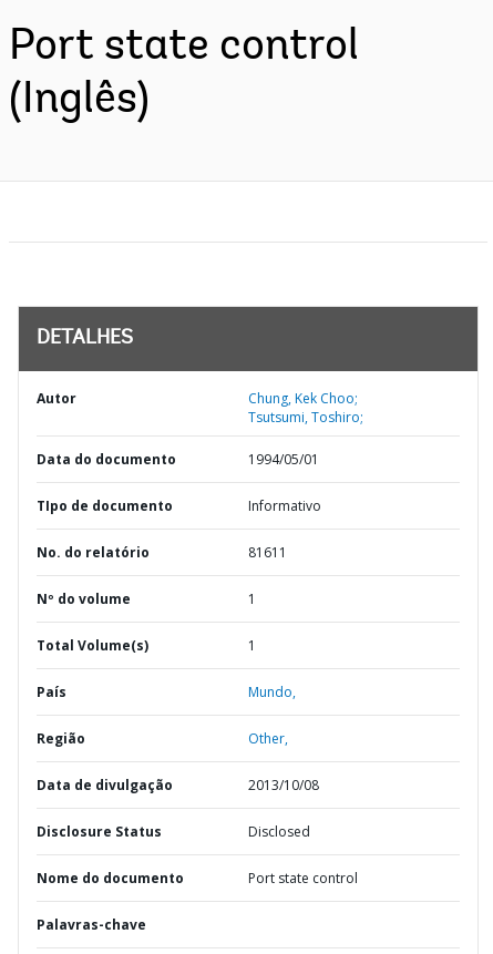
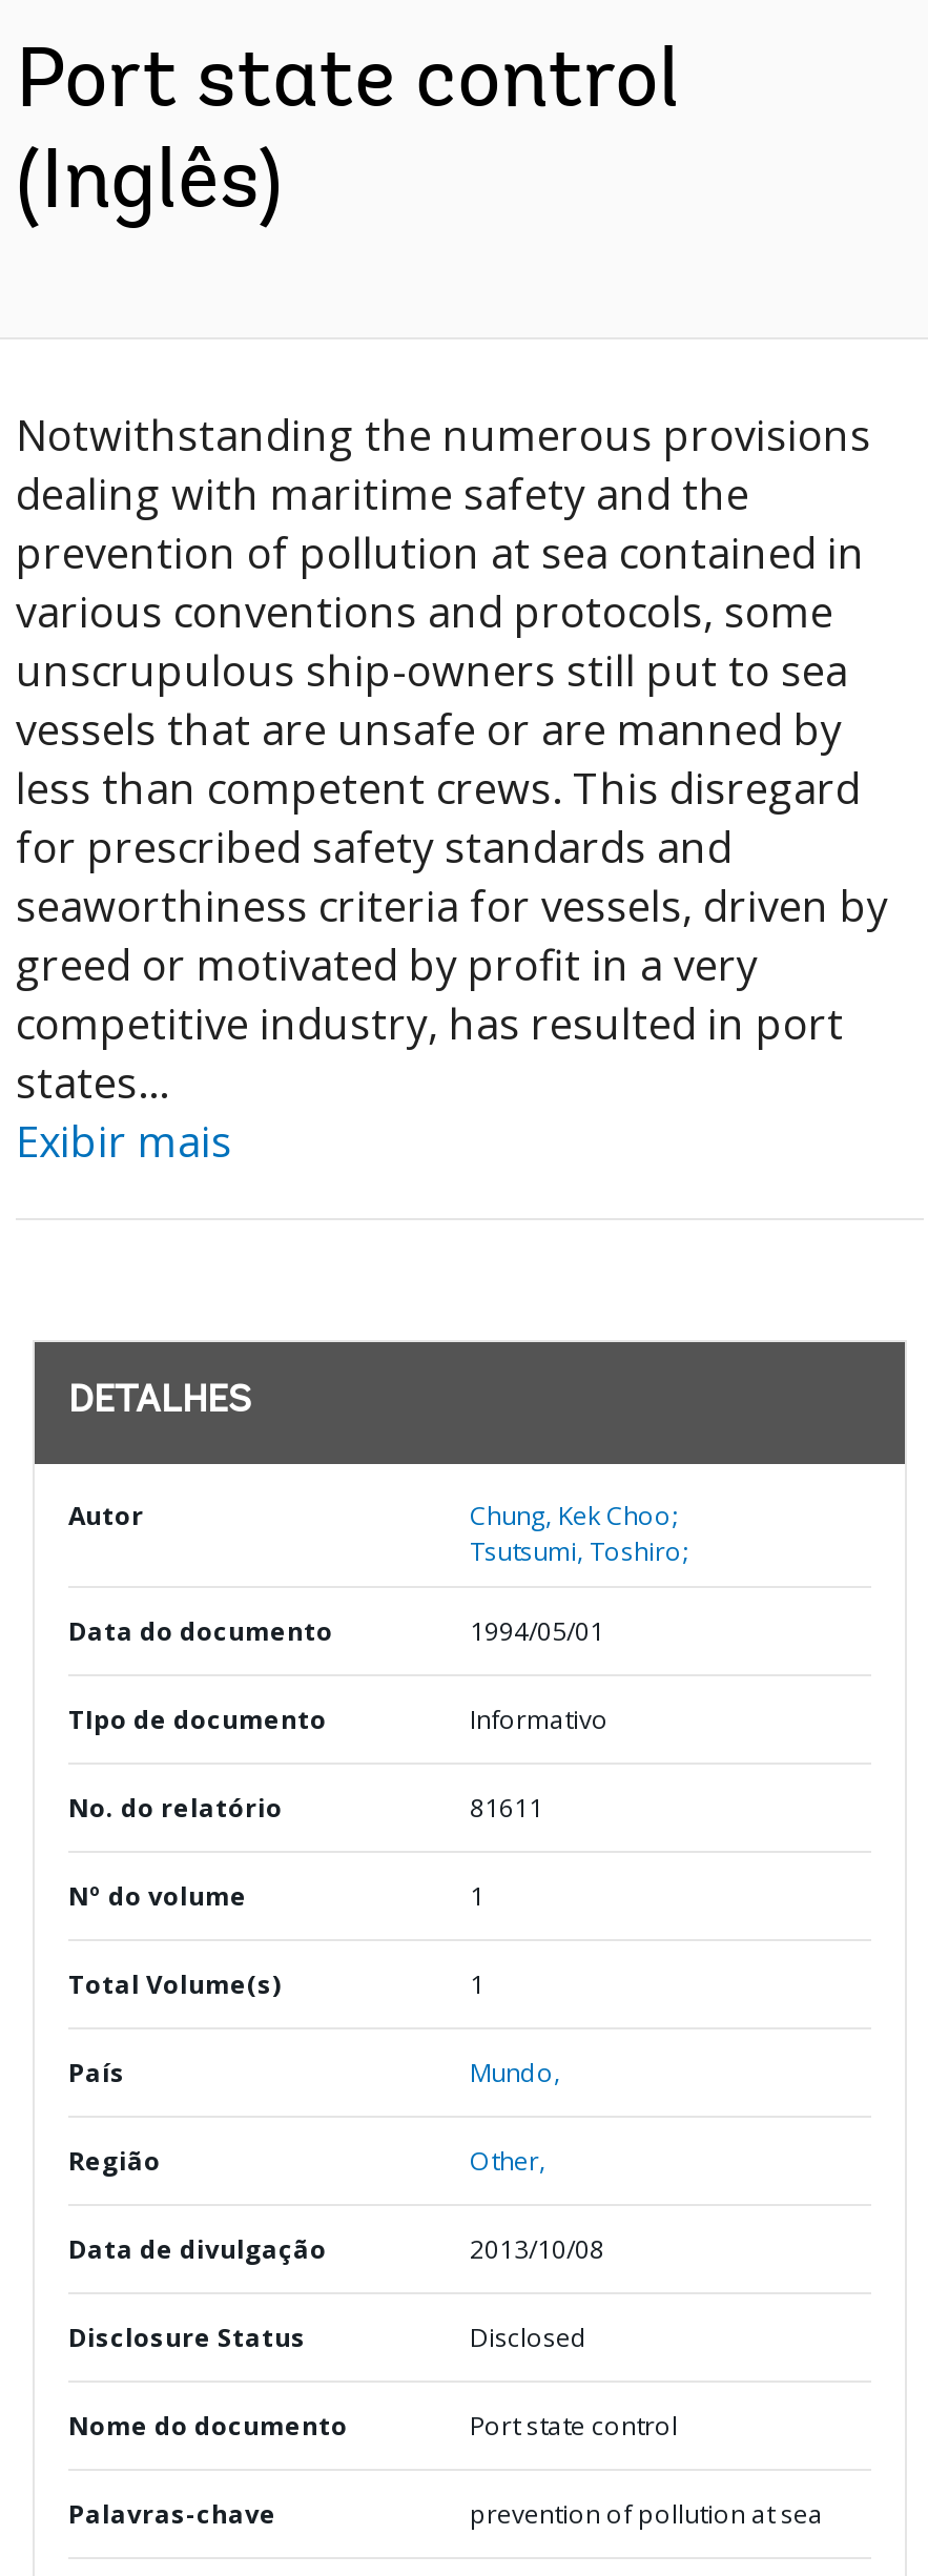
none -> [16,407,888,1170] Notwithstanding the numerous provisions | dealing with maritime safety and the | prevention of pollution at sea contained in | various conventions and protocols, some | unscrupulous ship-owners still put to sea | vessels that are unsafe or are manned by | less than competent crews. This disregard | for prescribed safety standards and | seaworthiness criteria for vessels, driven by | greed or motivated by profit in a very | competitive industry, has resulted in port | states... | Exibir mais
none -> [470,2496,823,2532] prevention of pollution at sea

